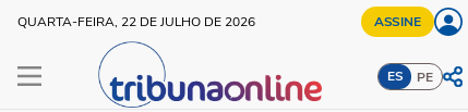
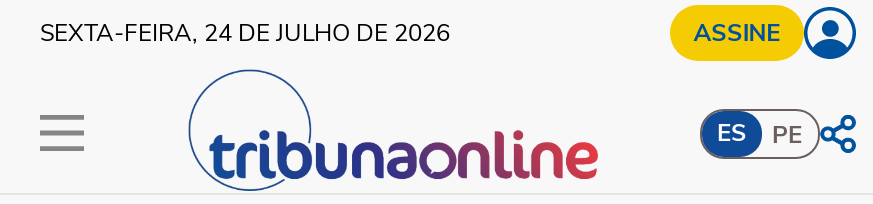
[17,13,255,30] QUARTA-FEIRA, 22 DE JULHO DE 2026 -> [40,17,450,49] SEXTA-FEIRA, 24 DE JULHO DE 2026

